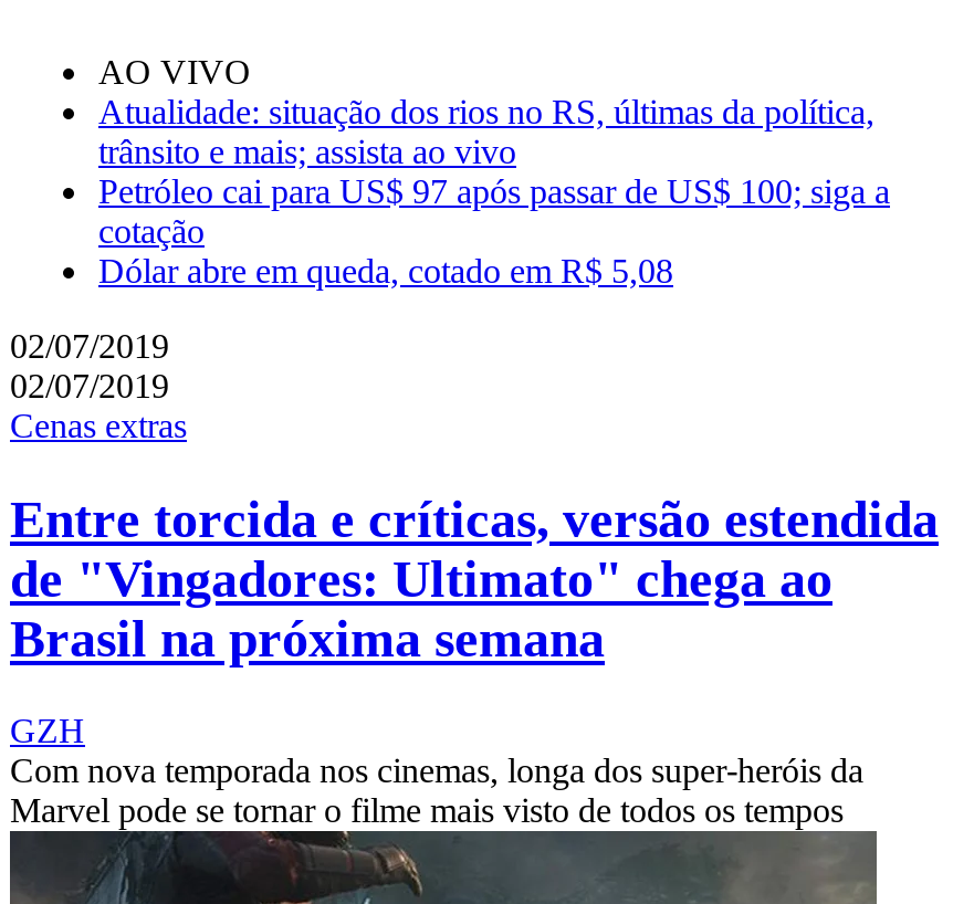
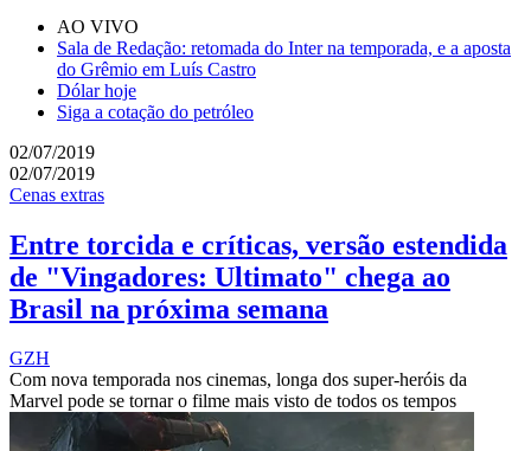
[98,92,890,289] Atualidade: situação dos rios no RS, últimas da política, | trânsito e mais; assista ao vivo | Petróleo cai para US$ 97 após passar de US$ 100; siga a | cotação | Dólar abre em queda, cotado em R$ 5,08 -> [57,37,511,121] Sala de Redação: retomada do Inter na temporada, e a aposta | do Grêmio em Luís Castro | Dólar hoje | Siga a cotação do petróleo

